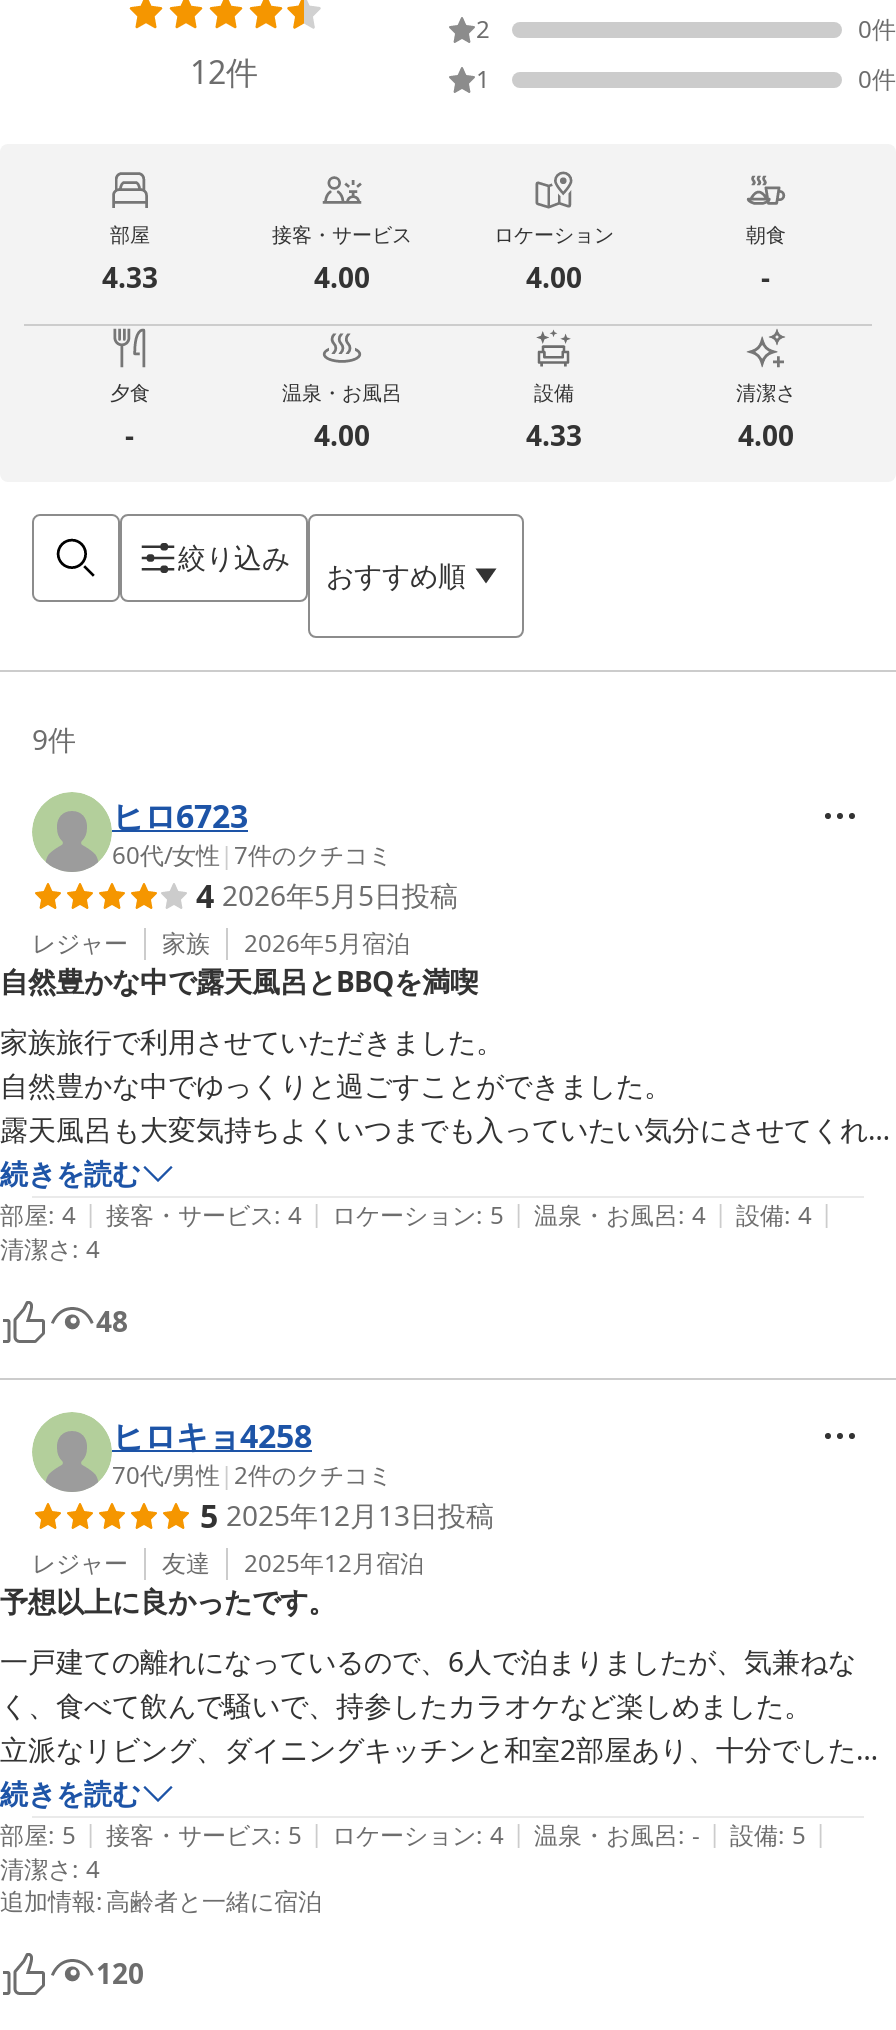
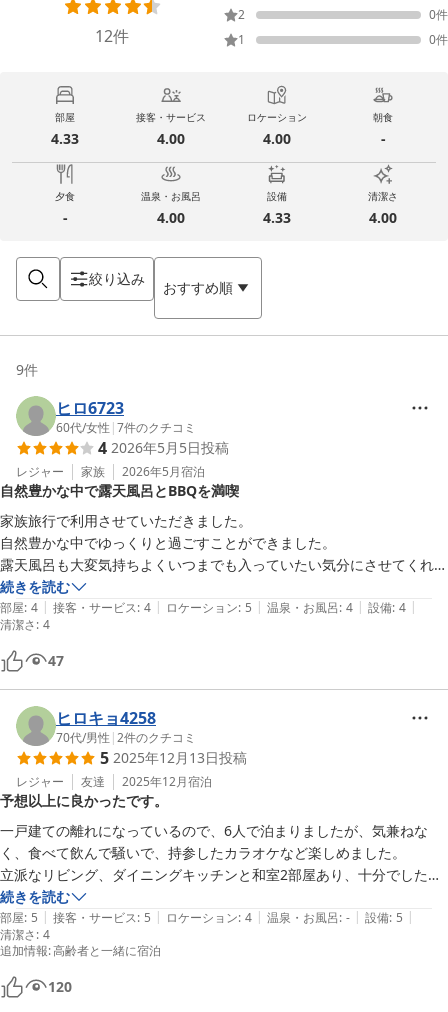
[96,1302,128,1340] 48 -> [48,651,64,670] 47

